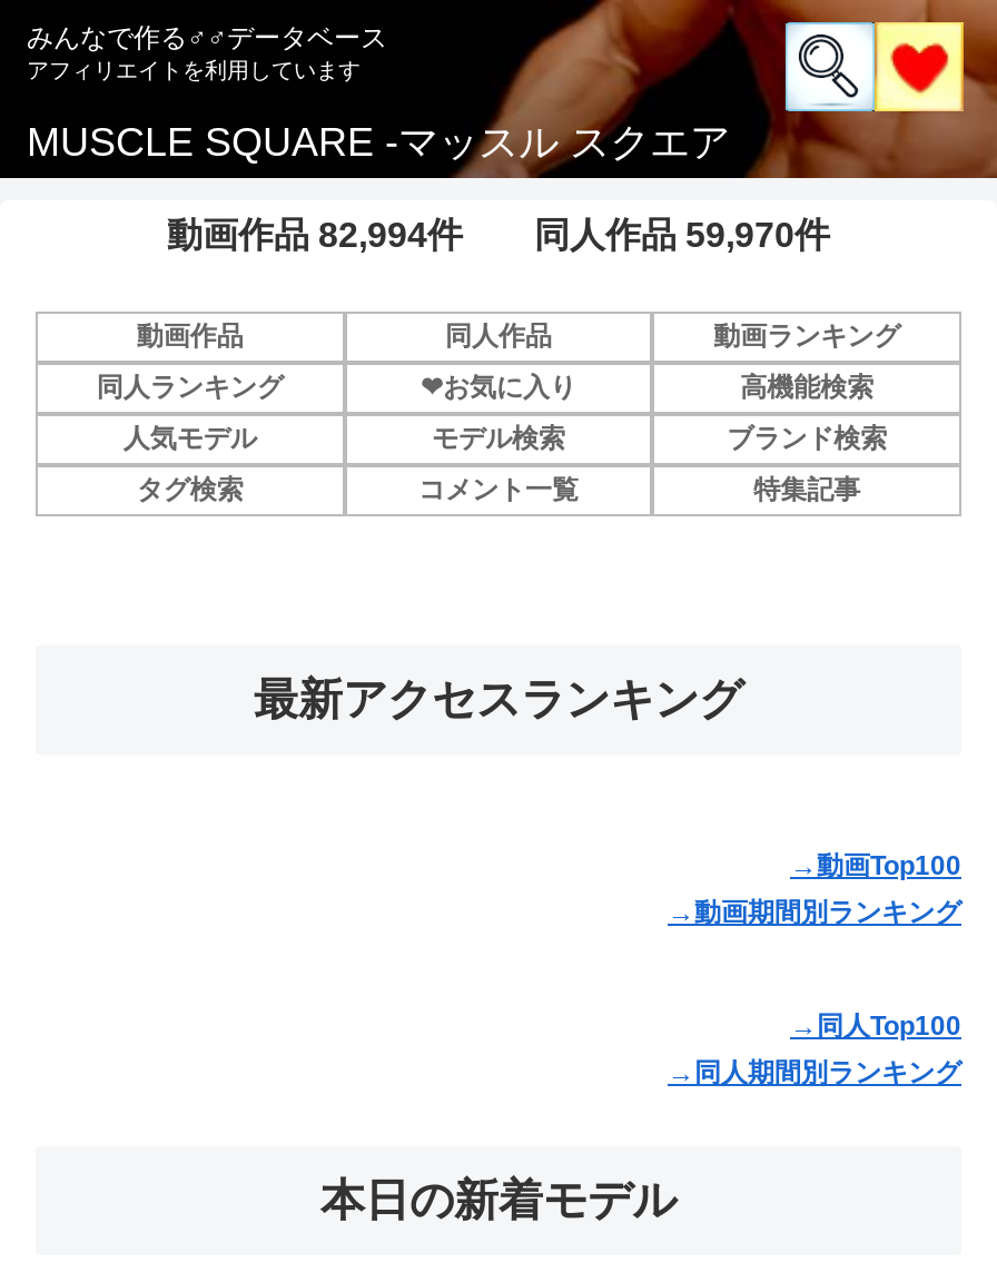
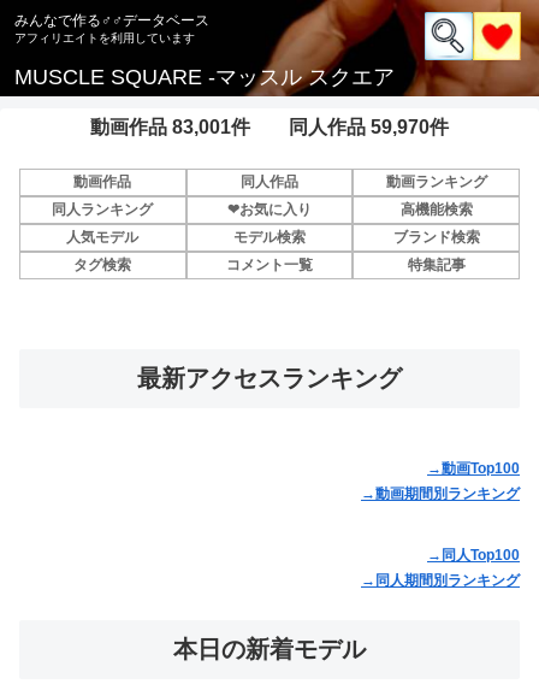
[167,217,830,255] 動画作品 82,994件 同人作品 59,970件 -> [90,117,449,138] 動画作品 83,001件 同人作品 59,970件

